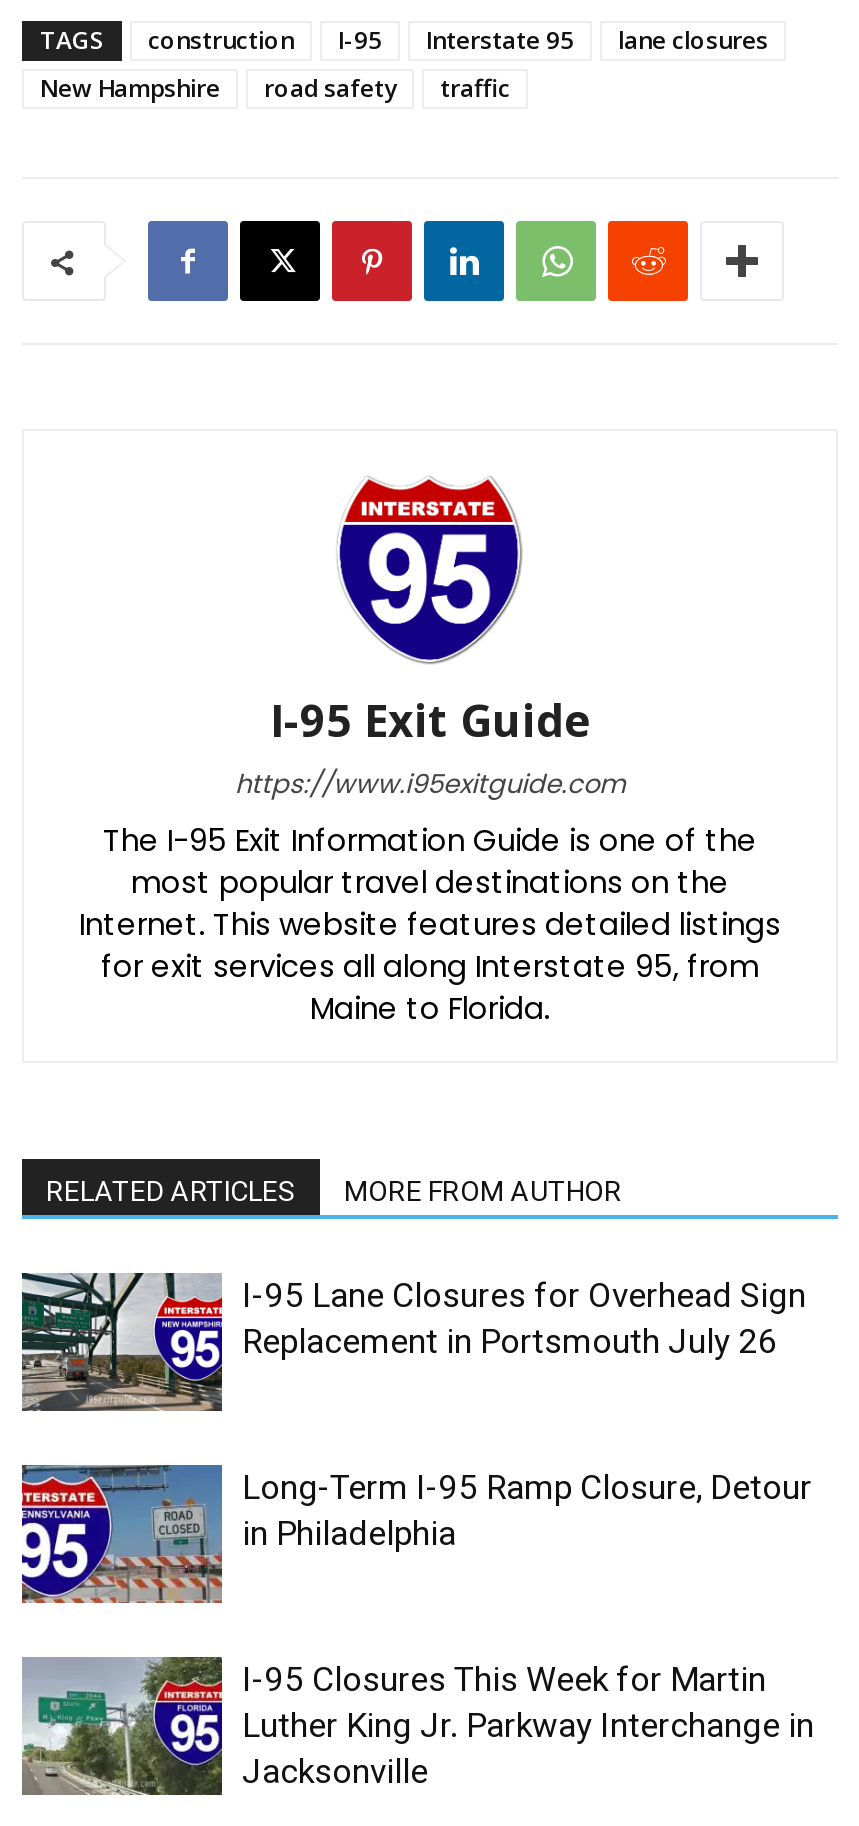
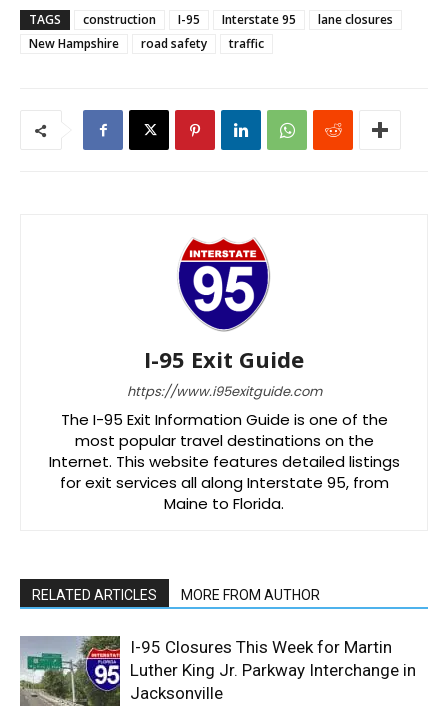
[20,1273,806,1413] [image] | I-95 Lane Closures for Overhead Sign | Replacement in Portsmouth July 26 -> none
[20,1463,812,1605] [image] | Long-Term I-95 Ramp Closure, Detour | in Philadelphia -> none

